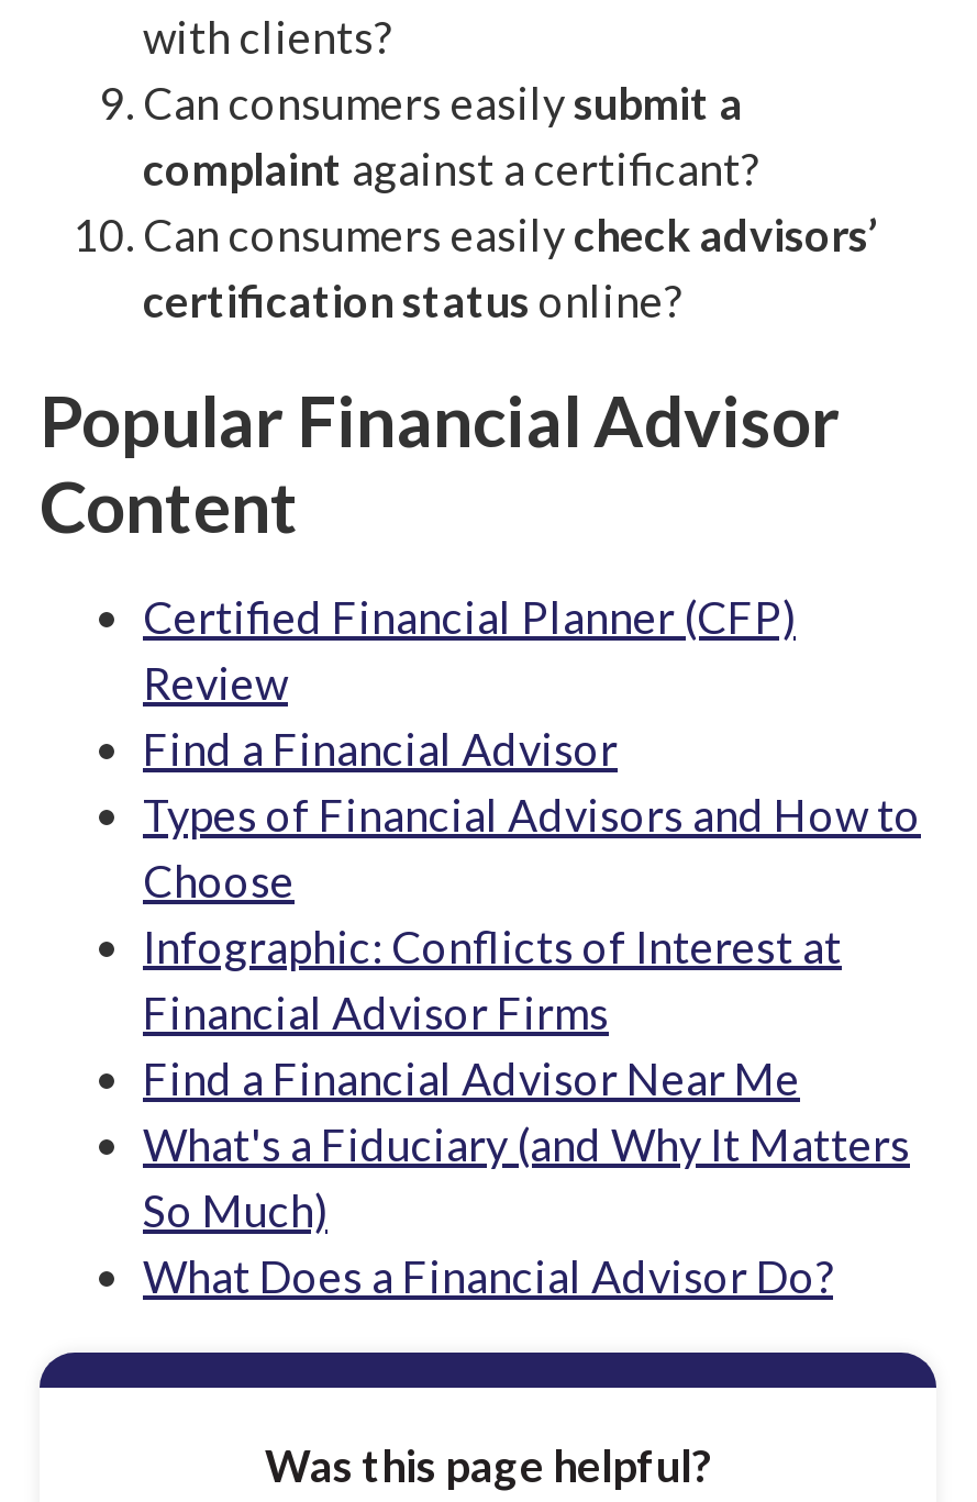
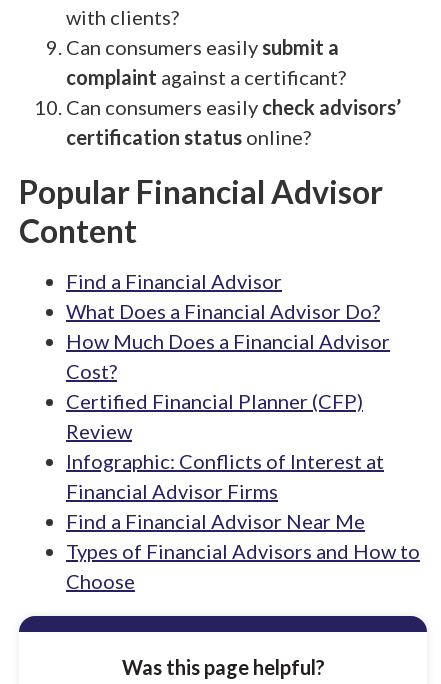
none -> [66,329,390,383] How Much Does a Financial Advisor | Cost?
moved [143,590,796,709] -> [66,389,363,443]: Certified Financial Planner (CFP) | Review
moved [143,722,618,775] -> [66,269,282,293]: Find a Financial Advisor
moved [143,788,921,906] -> [66,539,420,593]: Types of Financial Advisors and How to | Choose
moved [143,920,842,1104] -> [66,449,384,533]: Infographic: Conflicts of Interest at | Financial Advisor Firms | Find a Financial Advisor Near Me
[143,1117,910,1236] What's a Fiduciary (and Why It Matters | So Much) -> none
moved [143,1249,833,1302] -> [66,299,380,323]: What Does a Financial Advisor Do?

